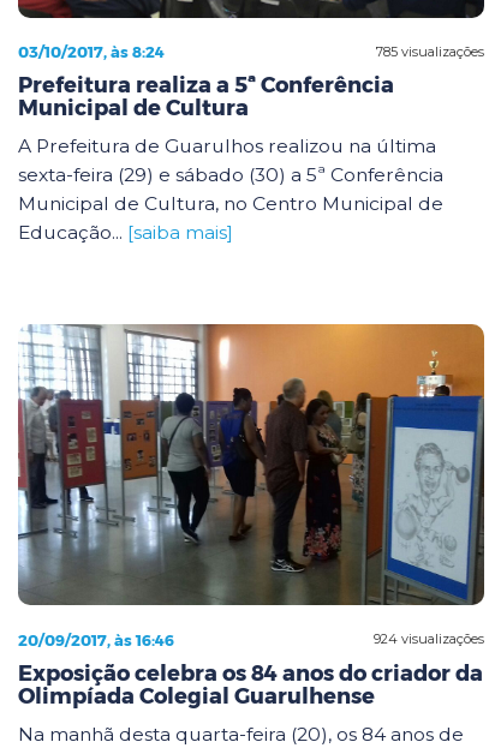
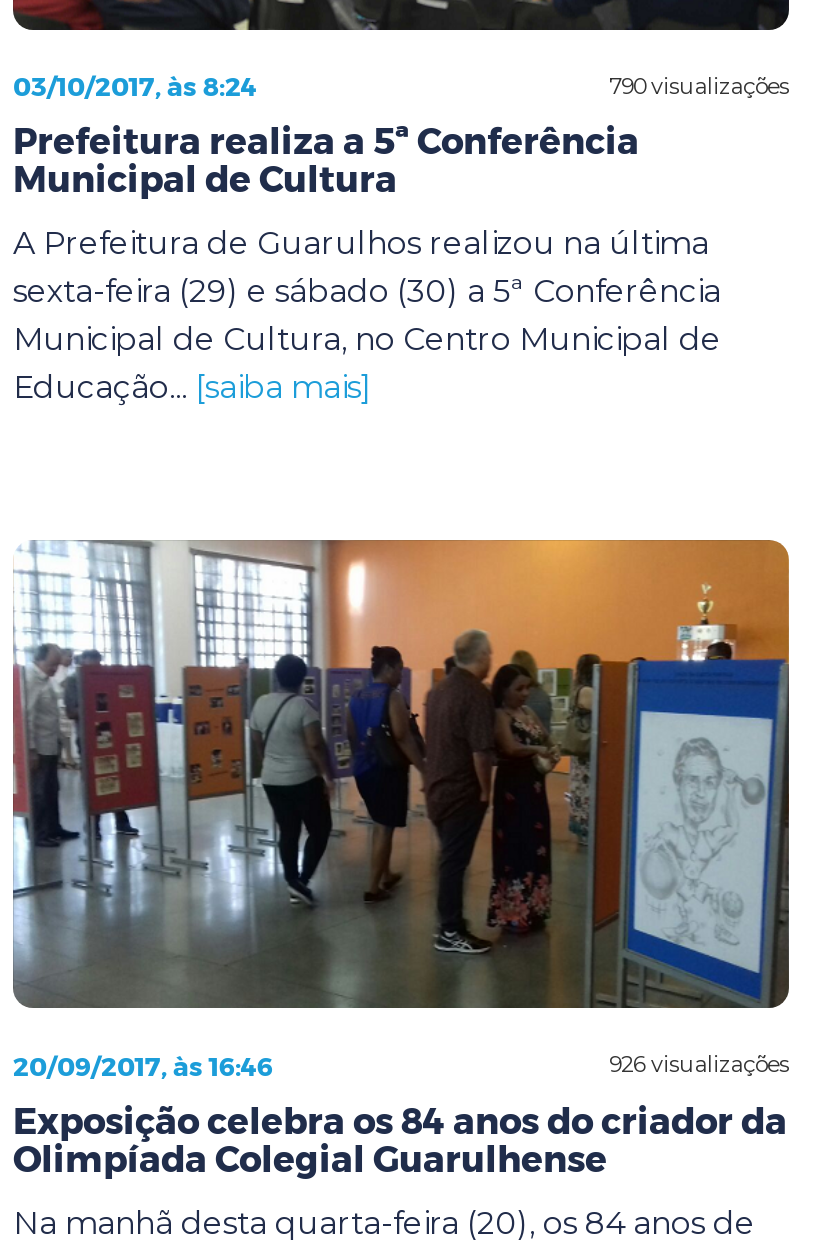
[376,43,484,59] 785 visualizações -> [609,71,789,99] 790 visualizações
[374,630,484,647] 924 visualizações -> [609,1050,789,1078] 926 visualizações

